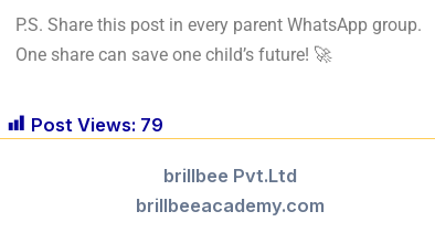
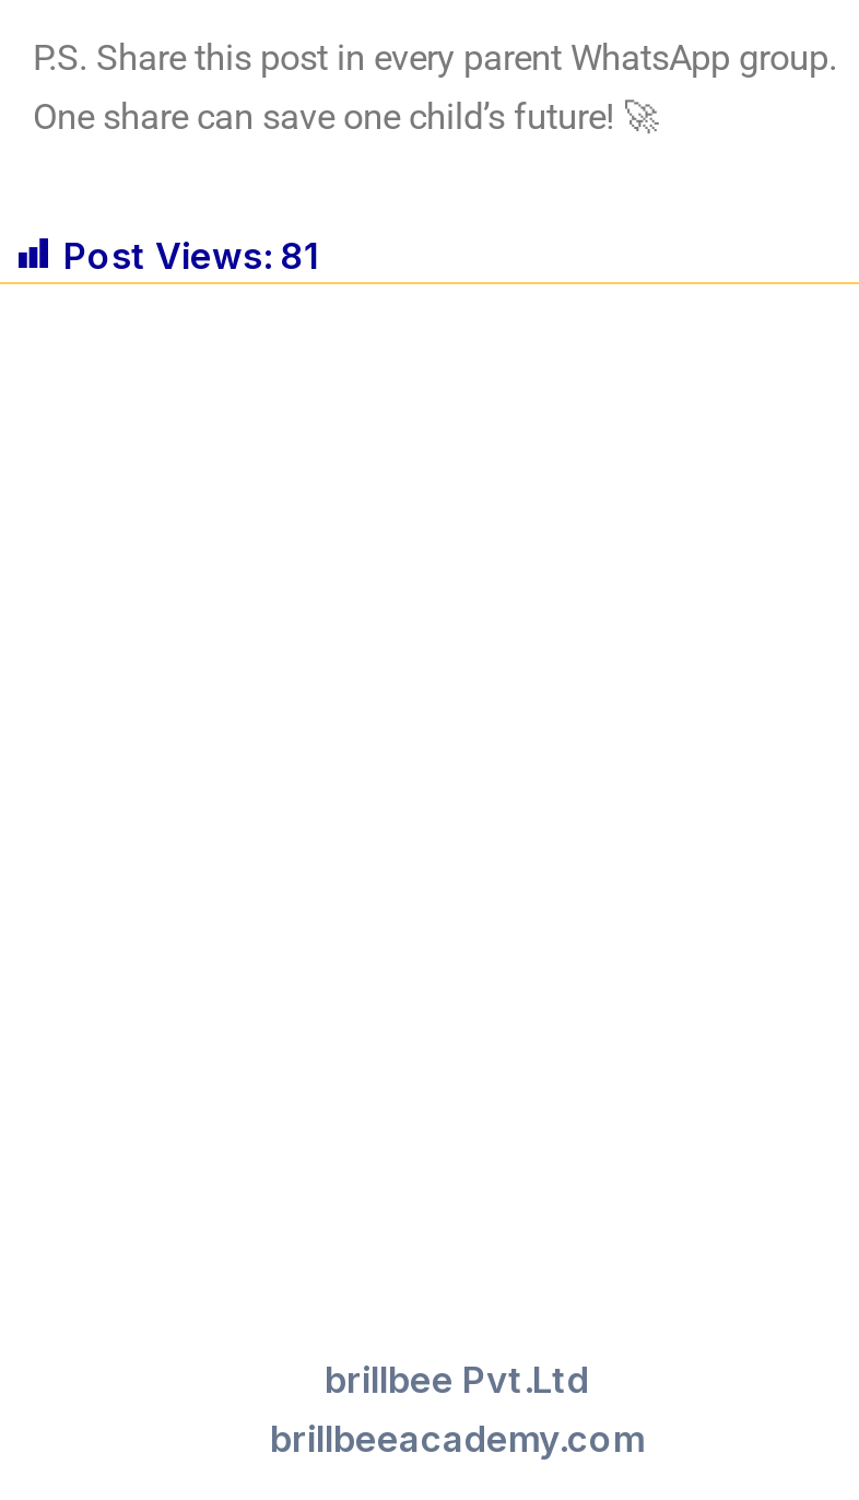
[31,113,163,135] Post Views: 79 -> [63,233,319,277] Post Views: 81

